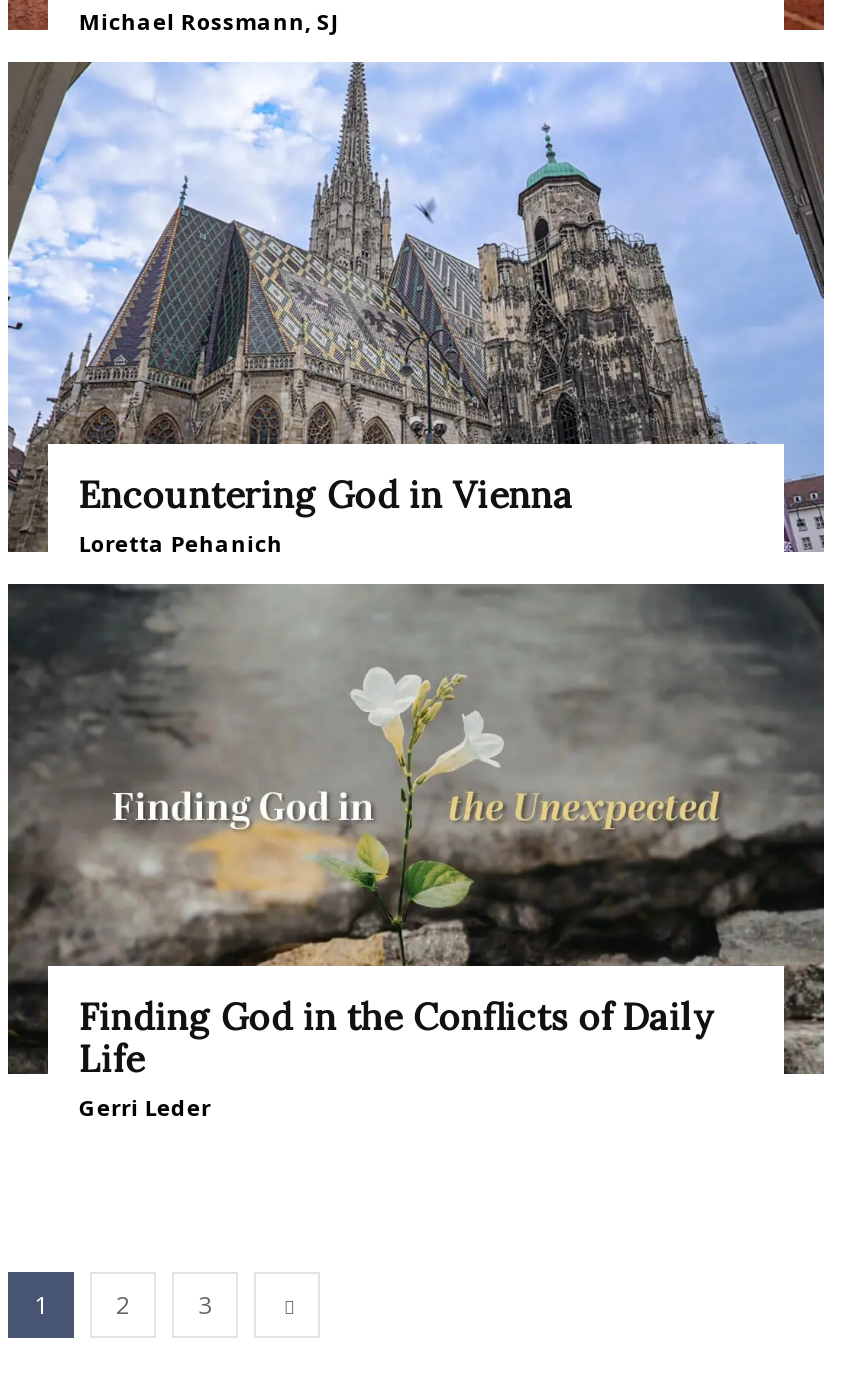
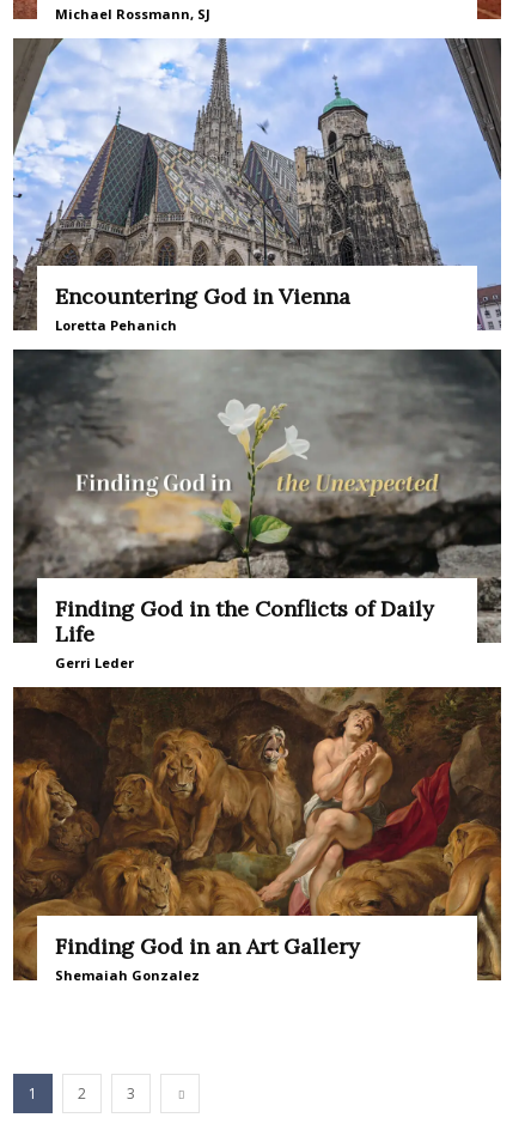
none -> [12,686,502,984] [image] | Finding God in an Art Gallery | Shemaiah Gonzalez

